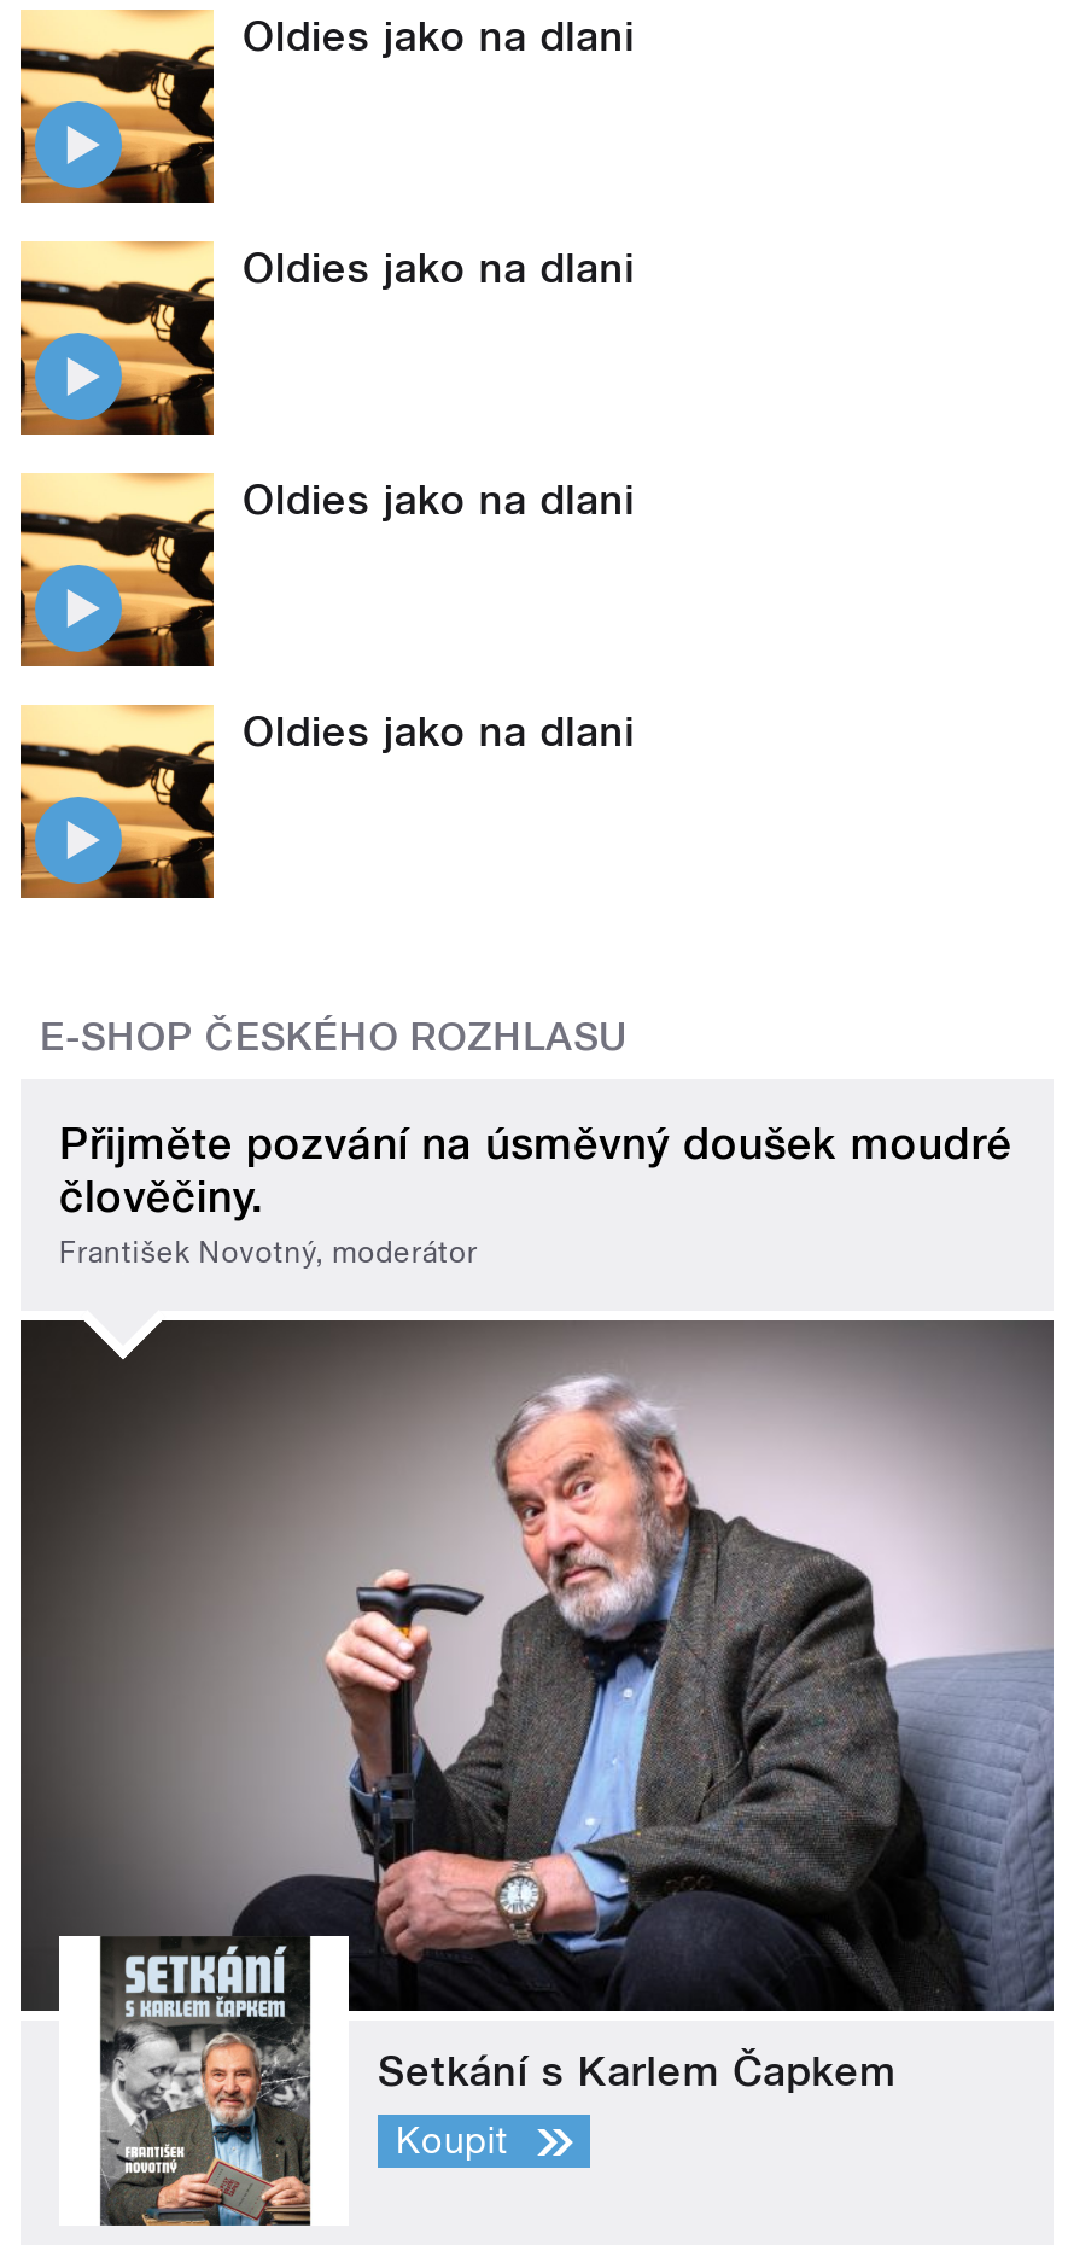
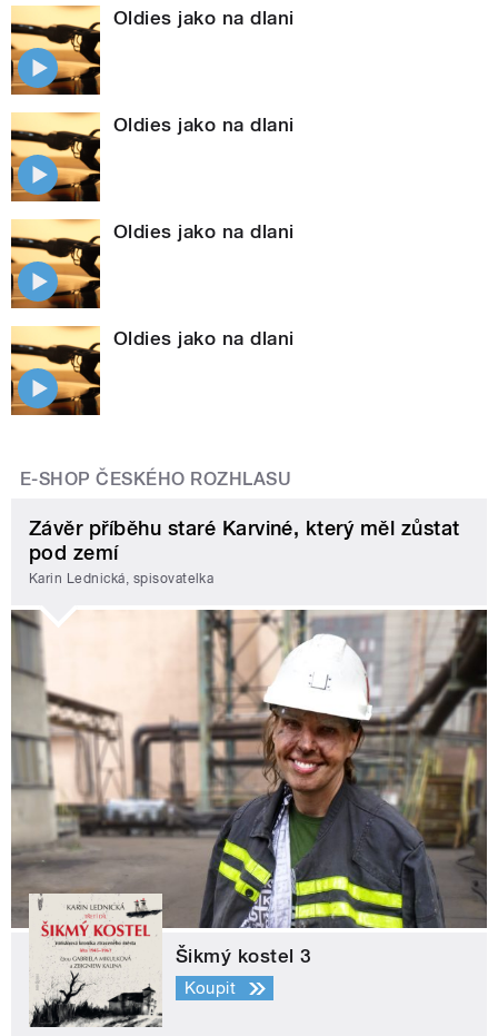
[59,1117,1012,1270] Přijměte pozvání na úsměvný doušek moudré | člověčiny. | František Novotný, moderátor -> [29,516,460,587] Závěr příběhu staré Karviné, který měl zůstat | pod zemí | Karin Lednická, spisovatelka
[18,1318,1056,2228] [image] | Setkání s Karlem Čapkem -> [10,610,488,1028] [image] | Šikmý kostel 3

